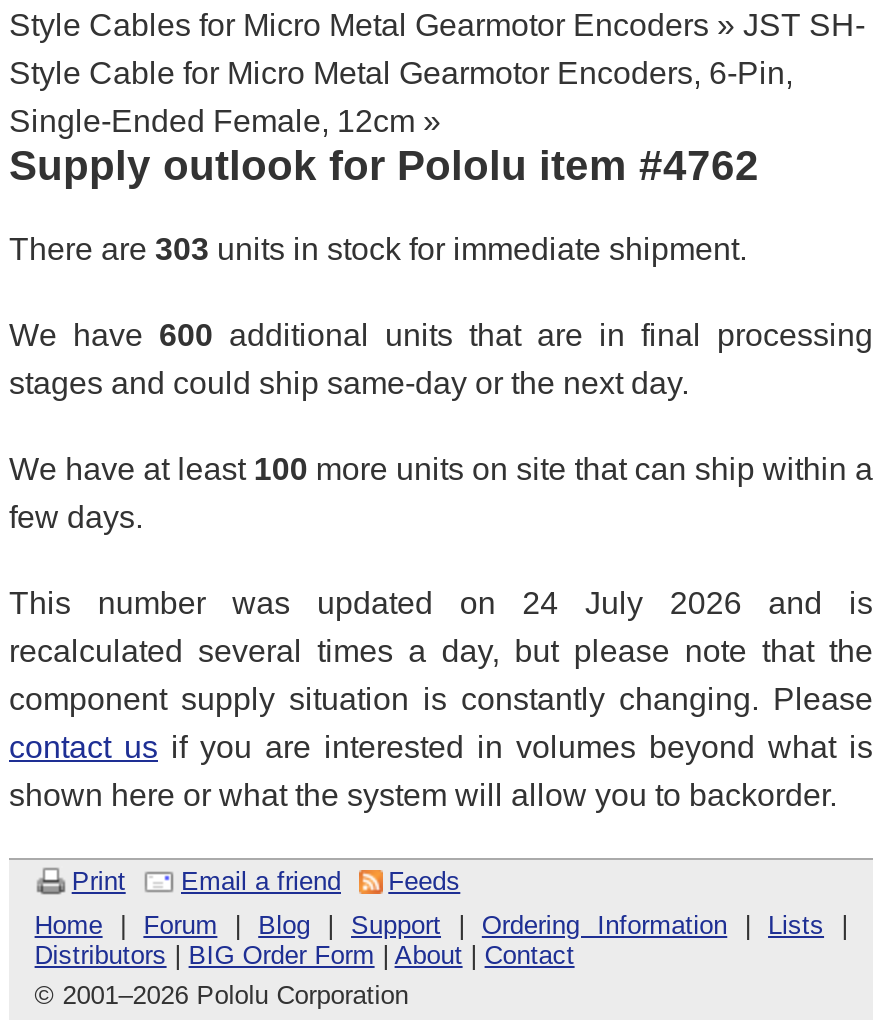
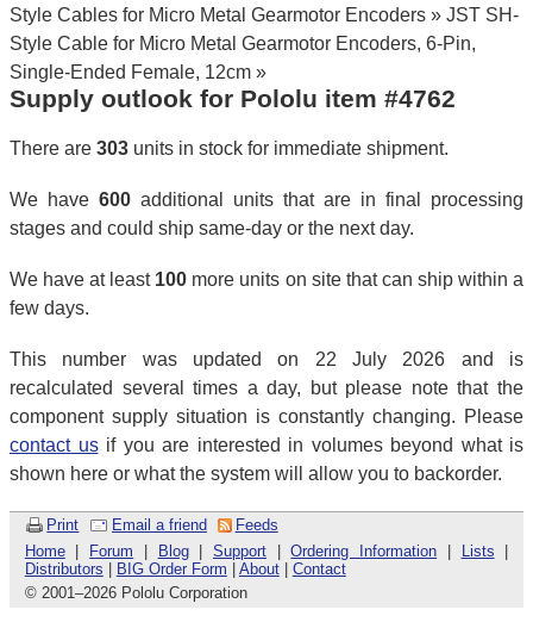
[9,586,873,620] This number was updated on 24 July 2026 and is -> [10,349,523,370] This number was updated on 22 July 2026 and is

